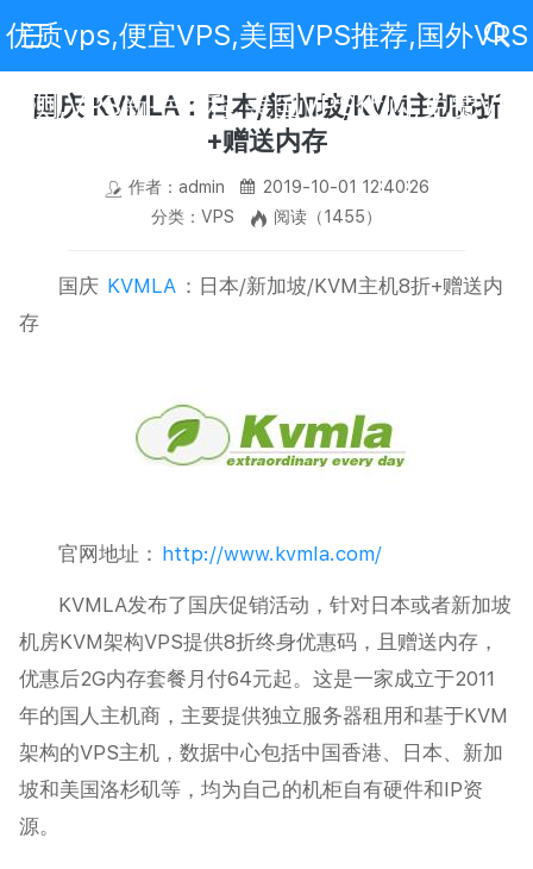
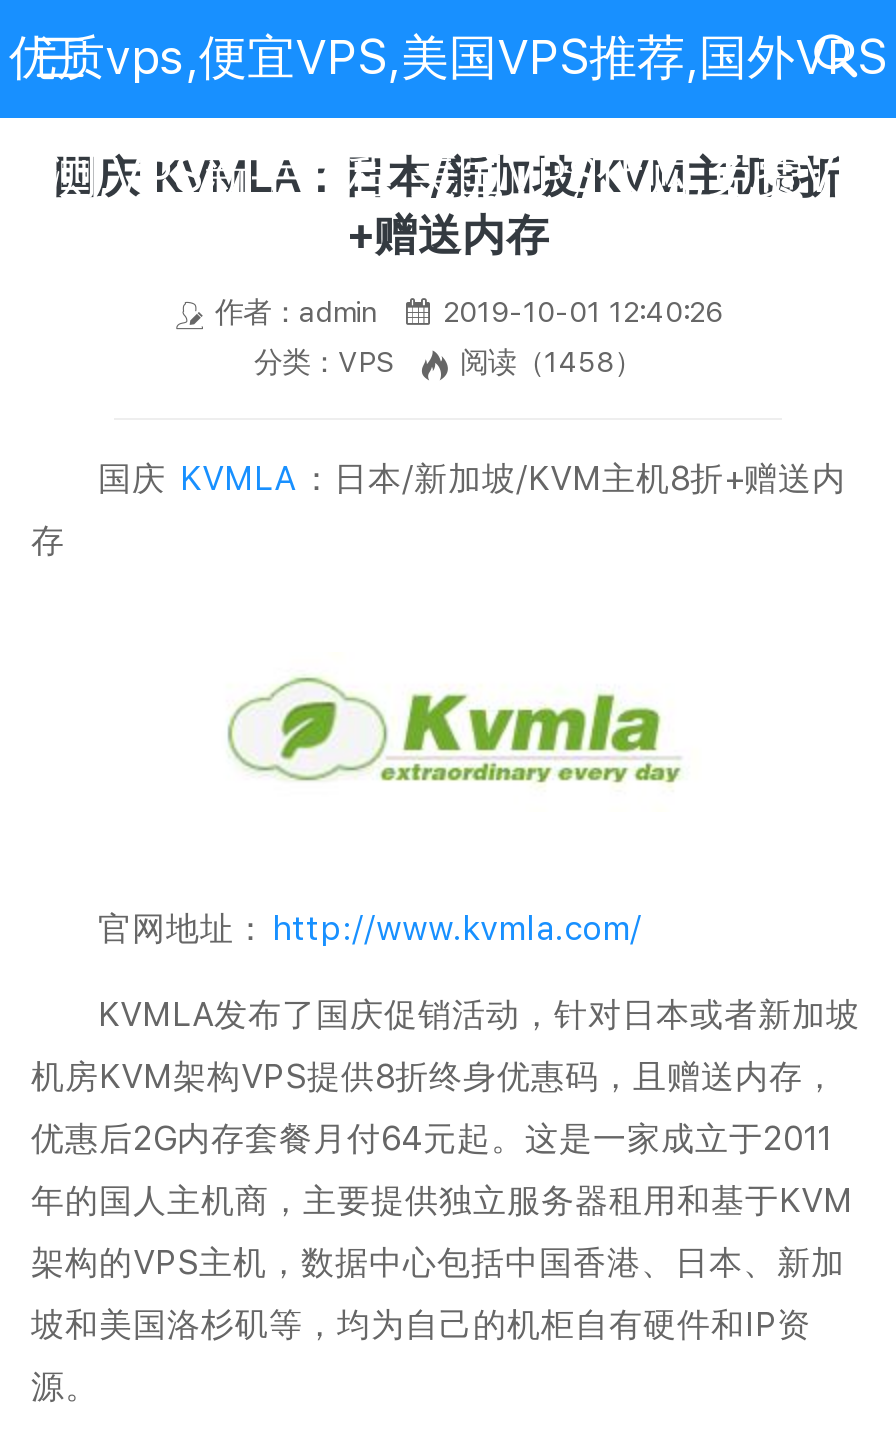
[151,206,382,226] 分类：VPS 阅读（1455） -> [254,344,642,378] 分类：VPS 阅读（1458）

